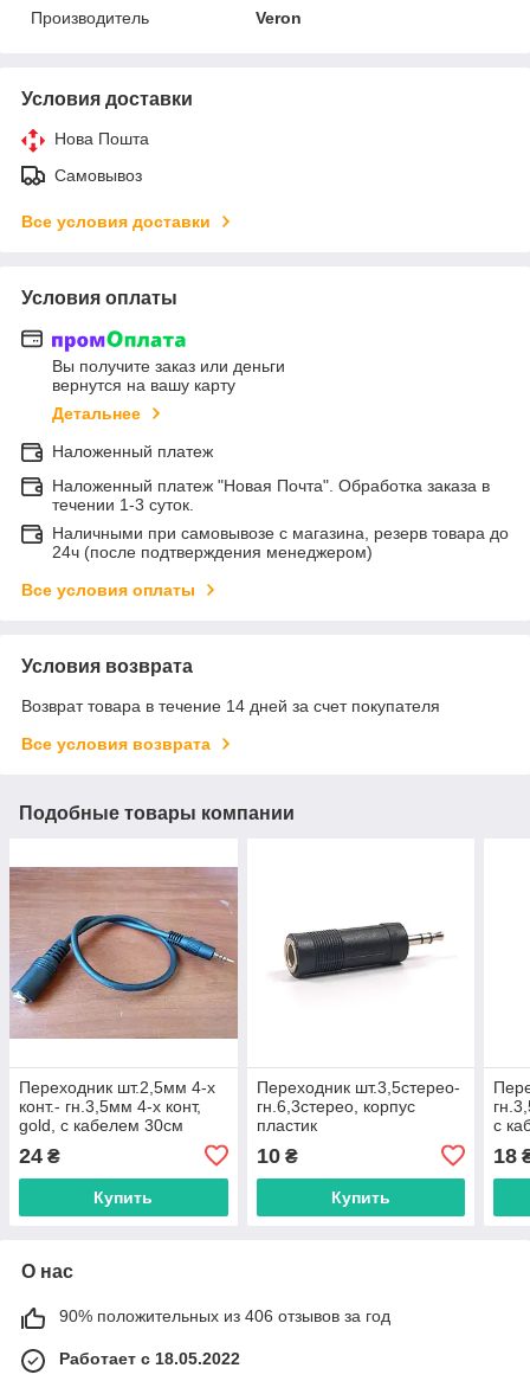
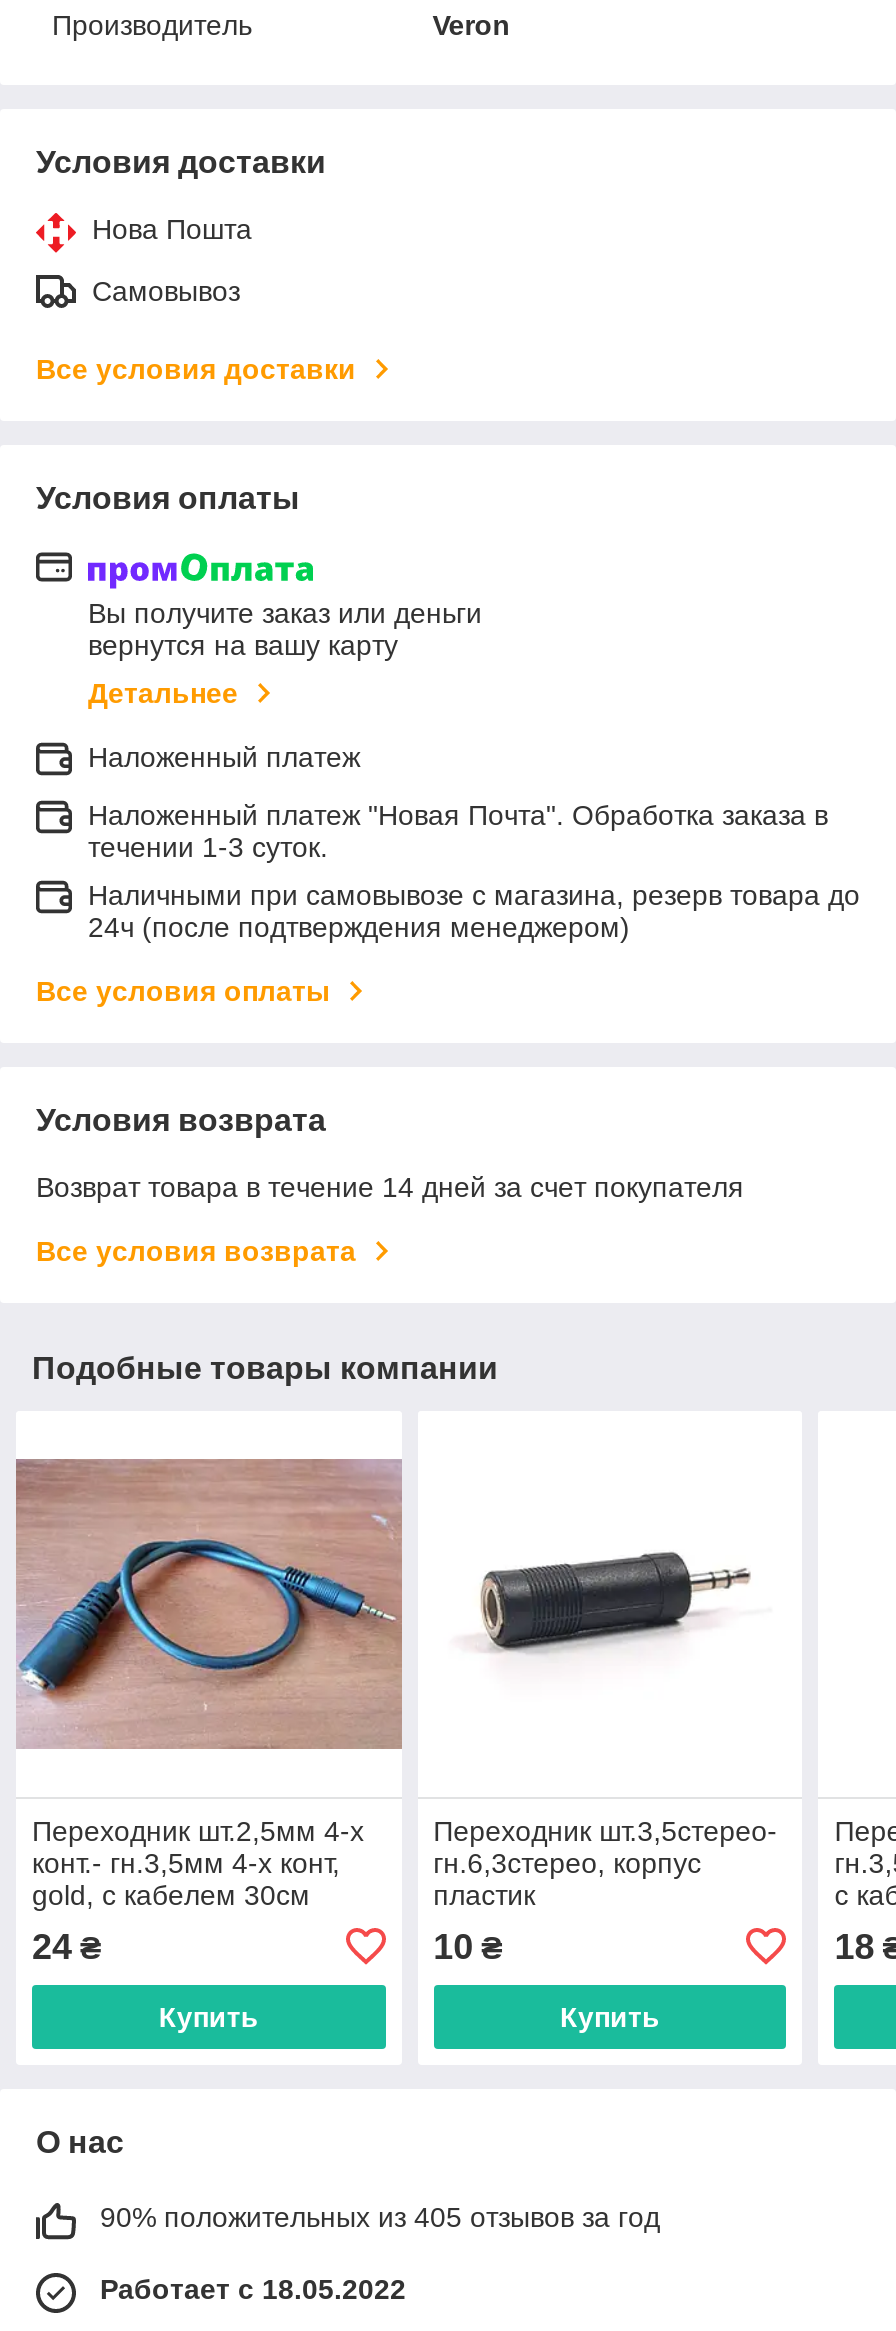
[59,1306,390,1325] 90% положительных из 406 отзывов за год -> [100,2201,660,2233] 90% положительных из 405 отзывов за год

